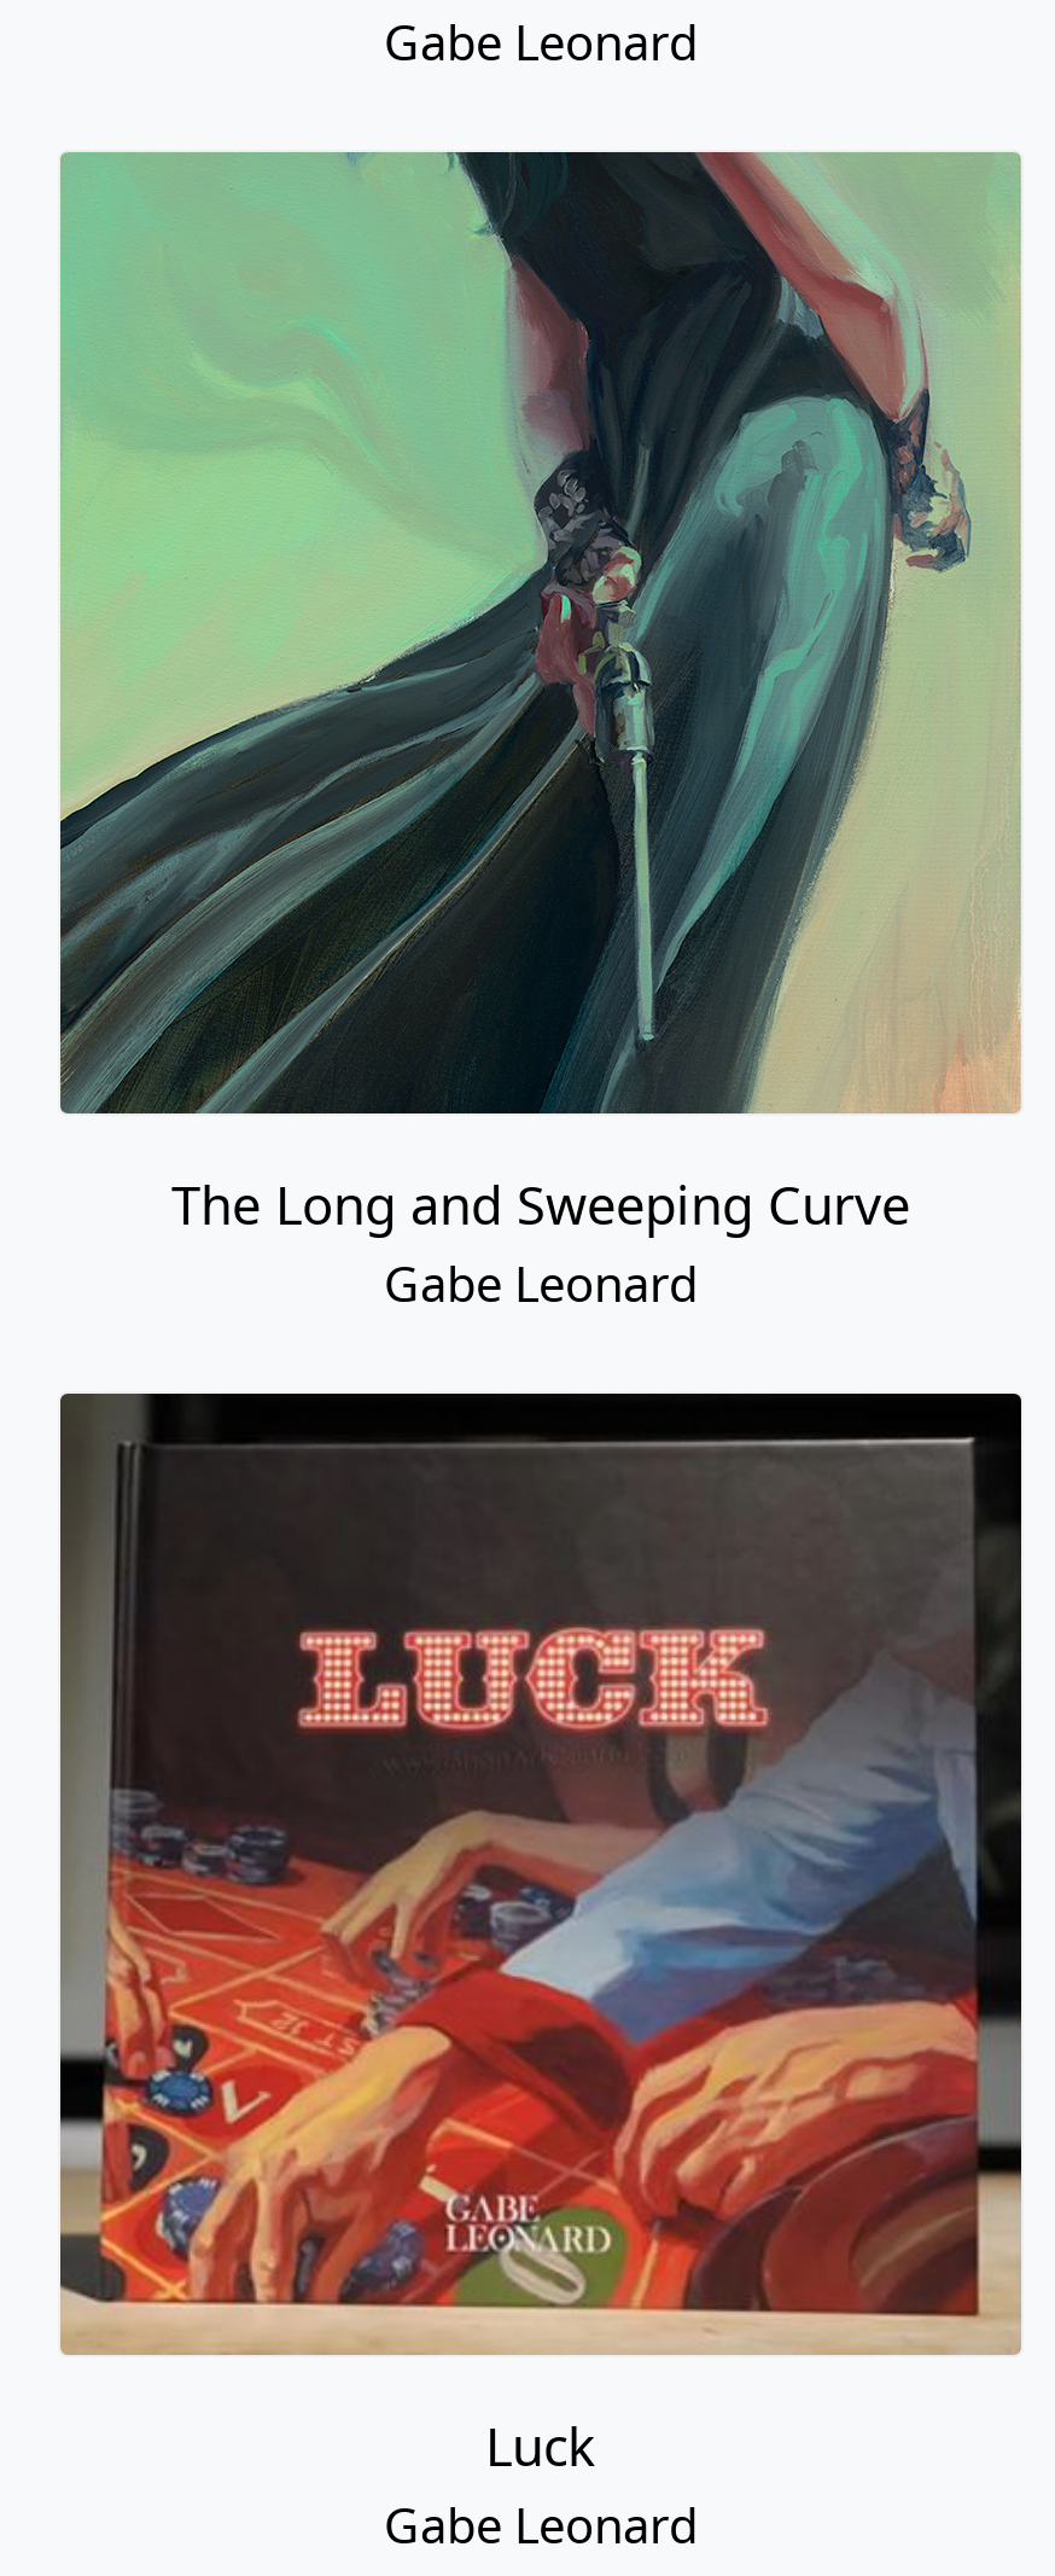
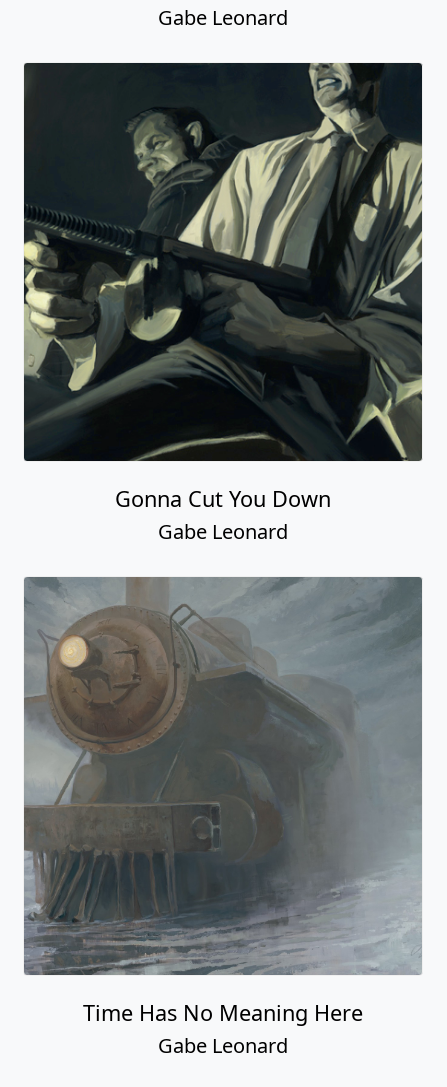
[60,150,1021,1238] [image] | The Long and Sweeping Curve -> [23,62,423,512] [image] | Gonna Cut You Down
[60,1391,1024,2479] [image] | Luck -> [24,576,423,1026] [image] | Time Has No Meaning Here

